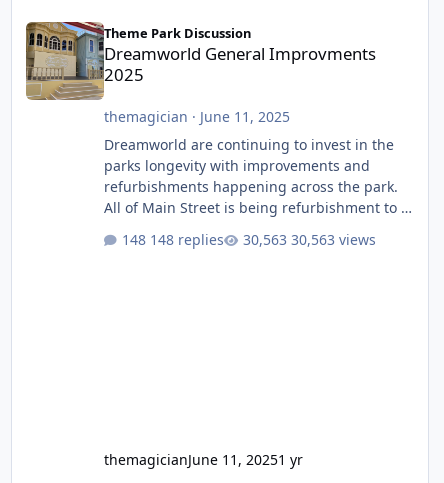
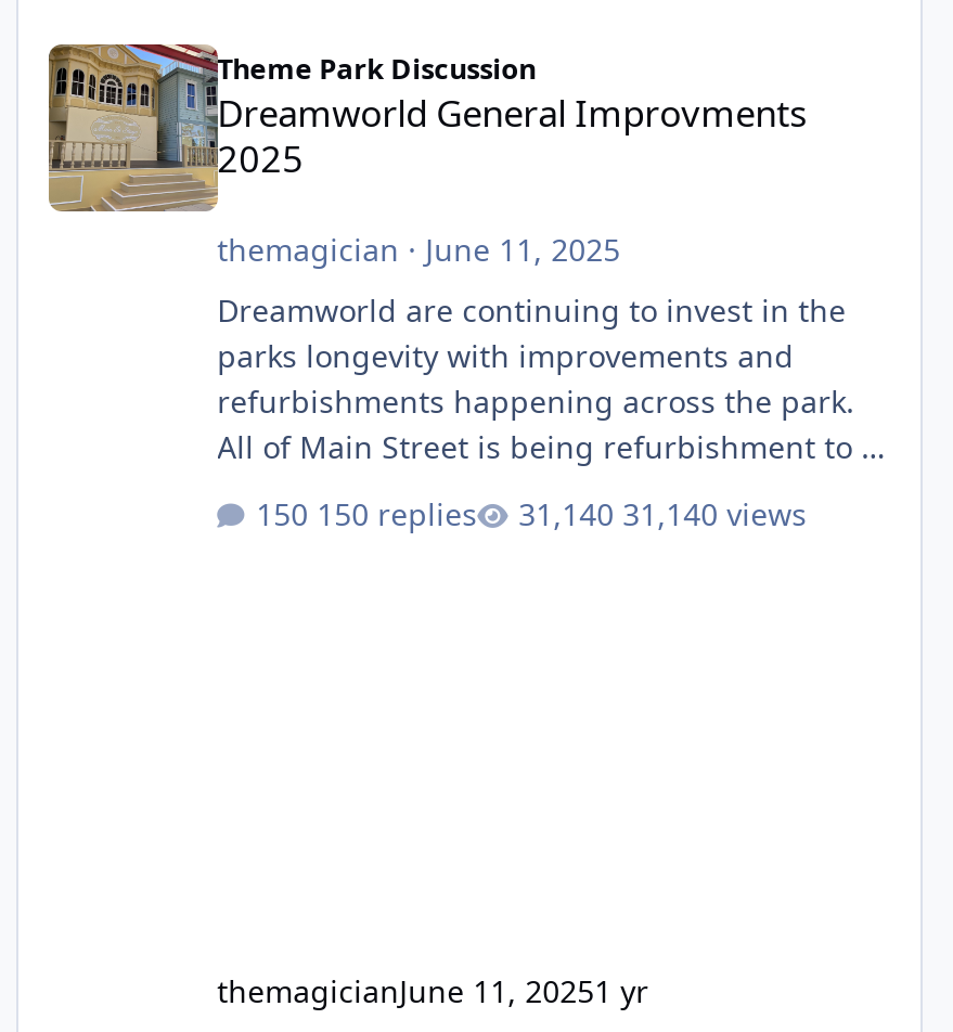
[150,230,224,249] 148 replies -> [317,494,477,535] 150 replies
[291,230,376,249] 30,563 views -> [623,494,807,535] 31,140 views

